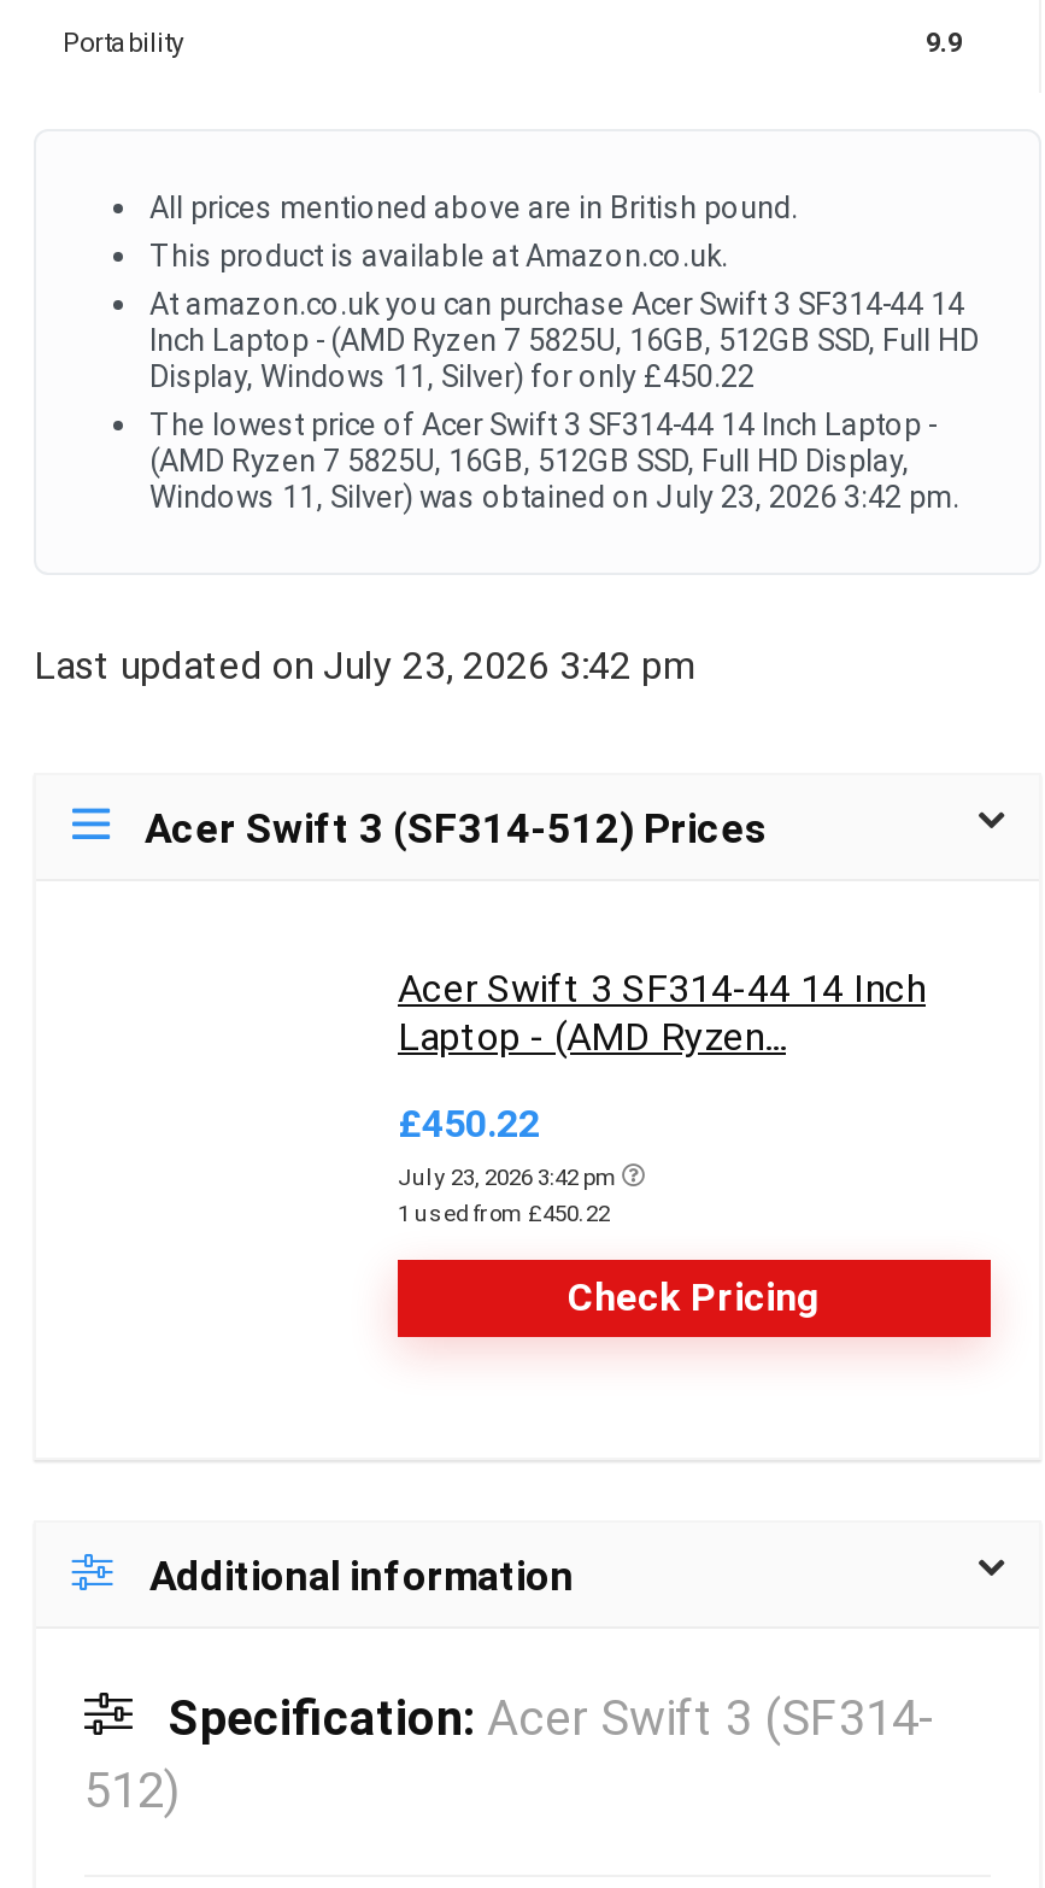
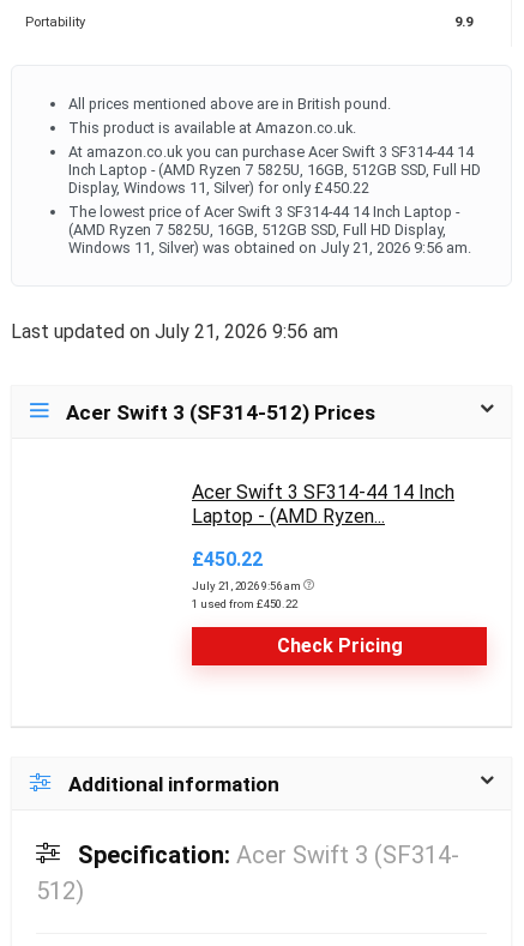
[149,478,959,514] Windows 11, Silver) was obtained on July 23, 2026 3:42 pm. -> [68,238,471,256] Windows 11, Silver) was obtained on July 21, 2026 9:56 am.
[34,642,694,687] Last updated on July 23, 2026 3:42 pm -> [11,320,338,342] Last updated on July 21, 2026 9:56 am
[398,1162,622,1189] July 23, 2026 3:42 pm -> [192,579,303,592] July 21, 2026 9:56 am

